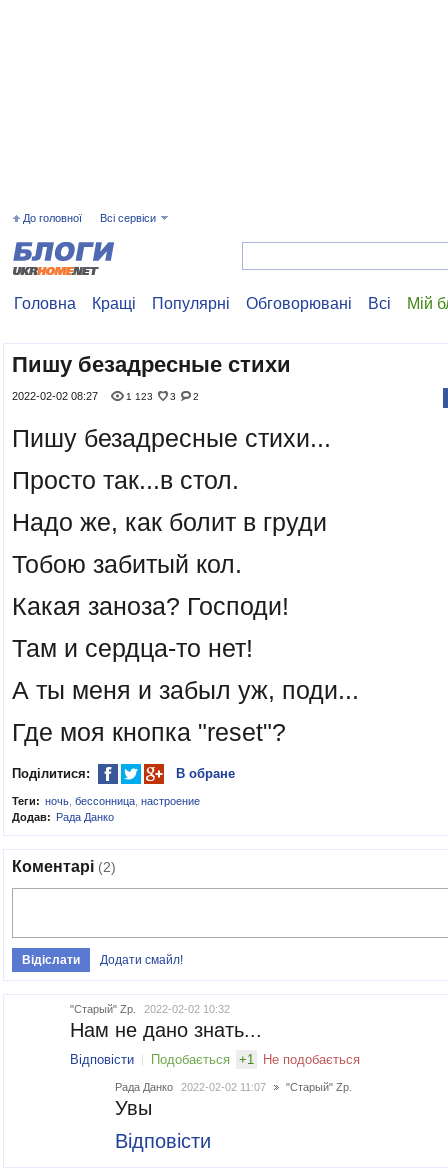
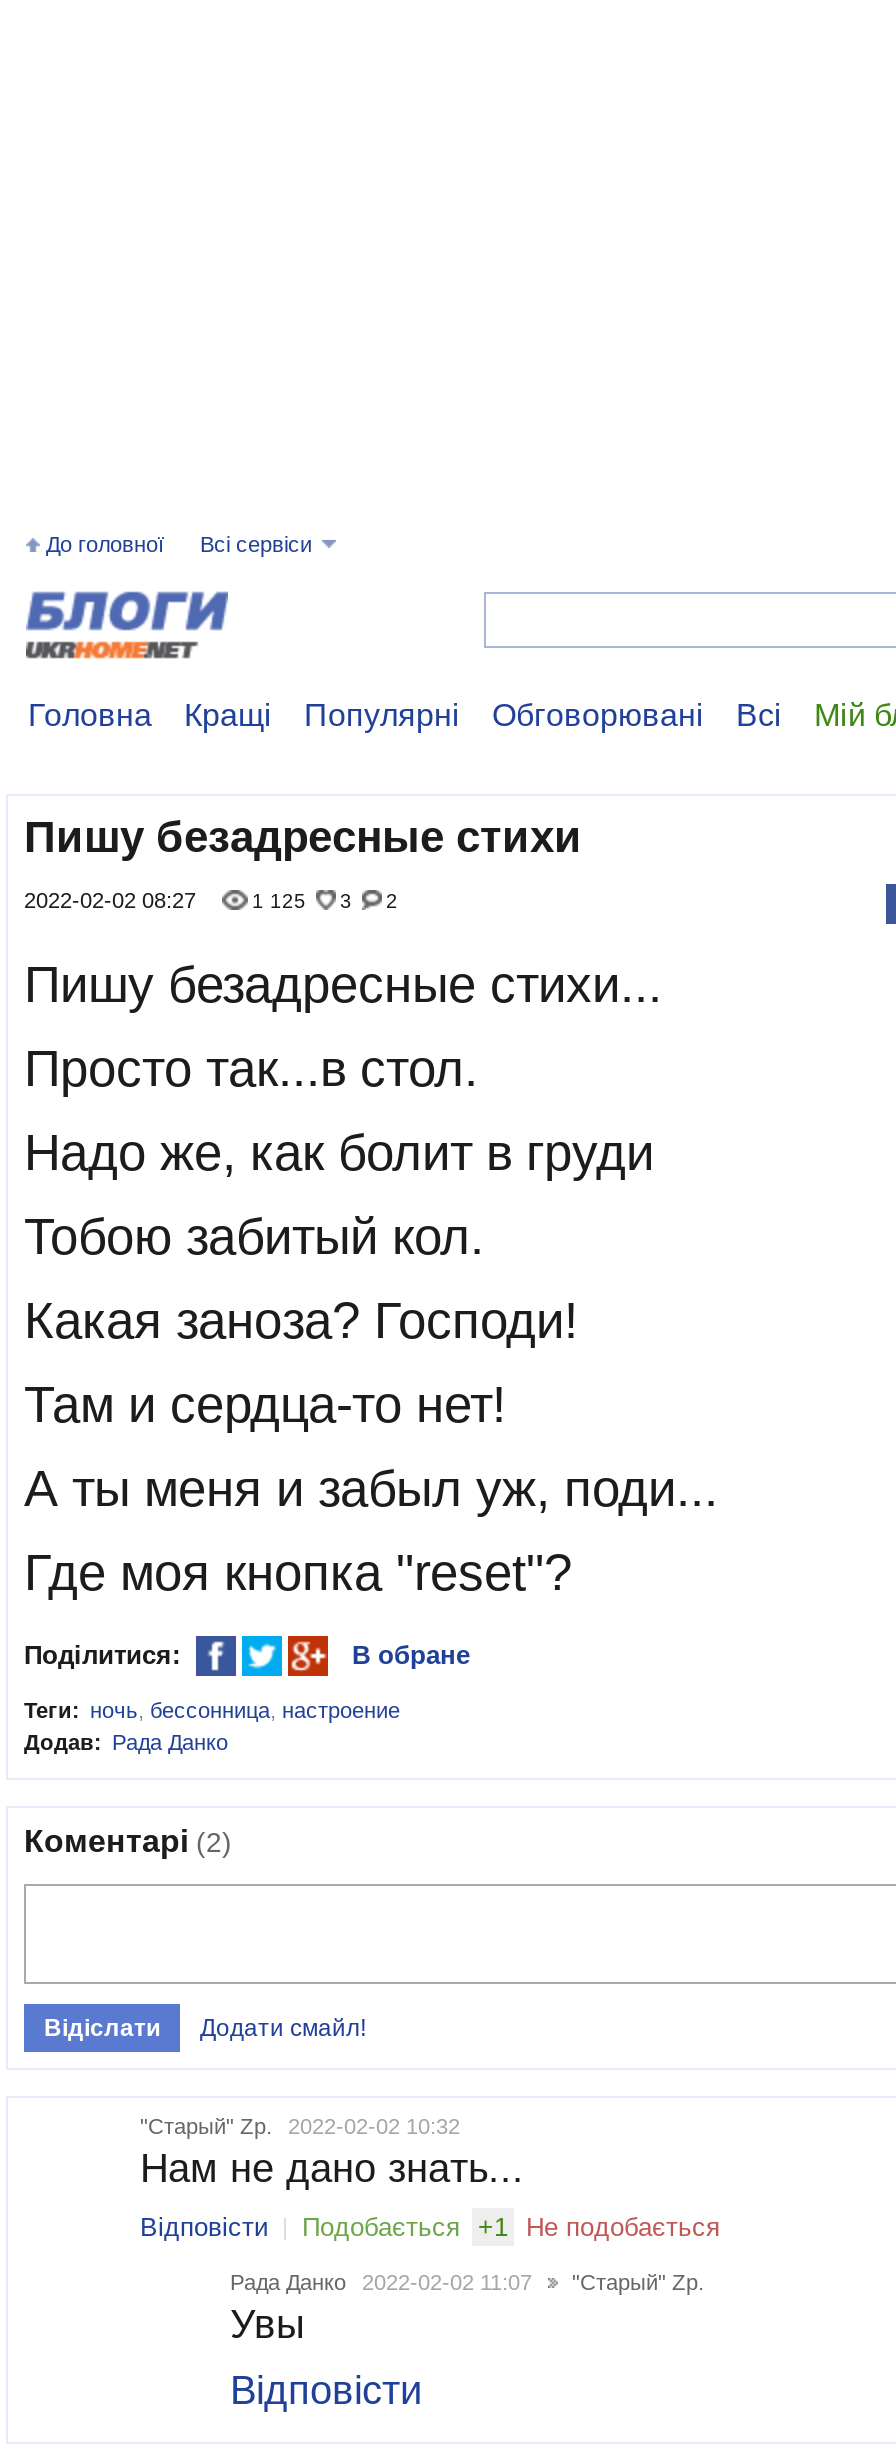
[126,391,199,402] 1 123 3 2 -> [252,890,398,912] 1 125 3 2

